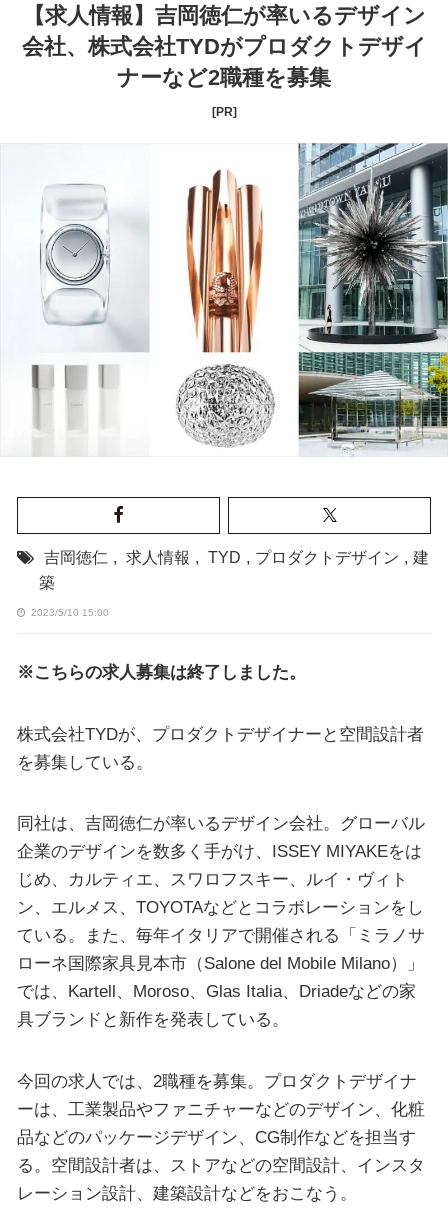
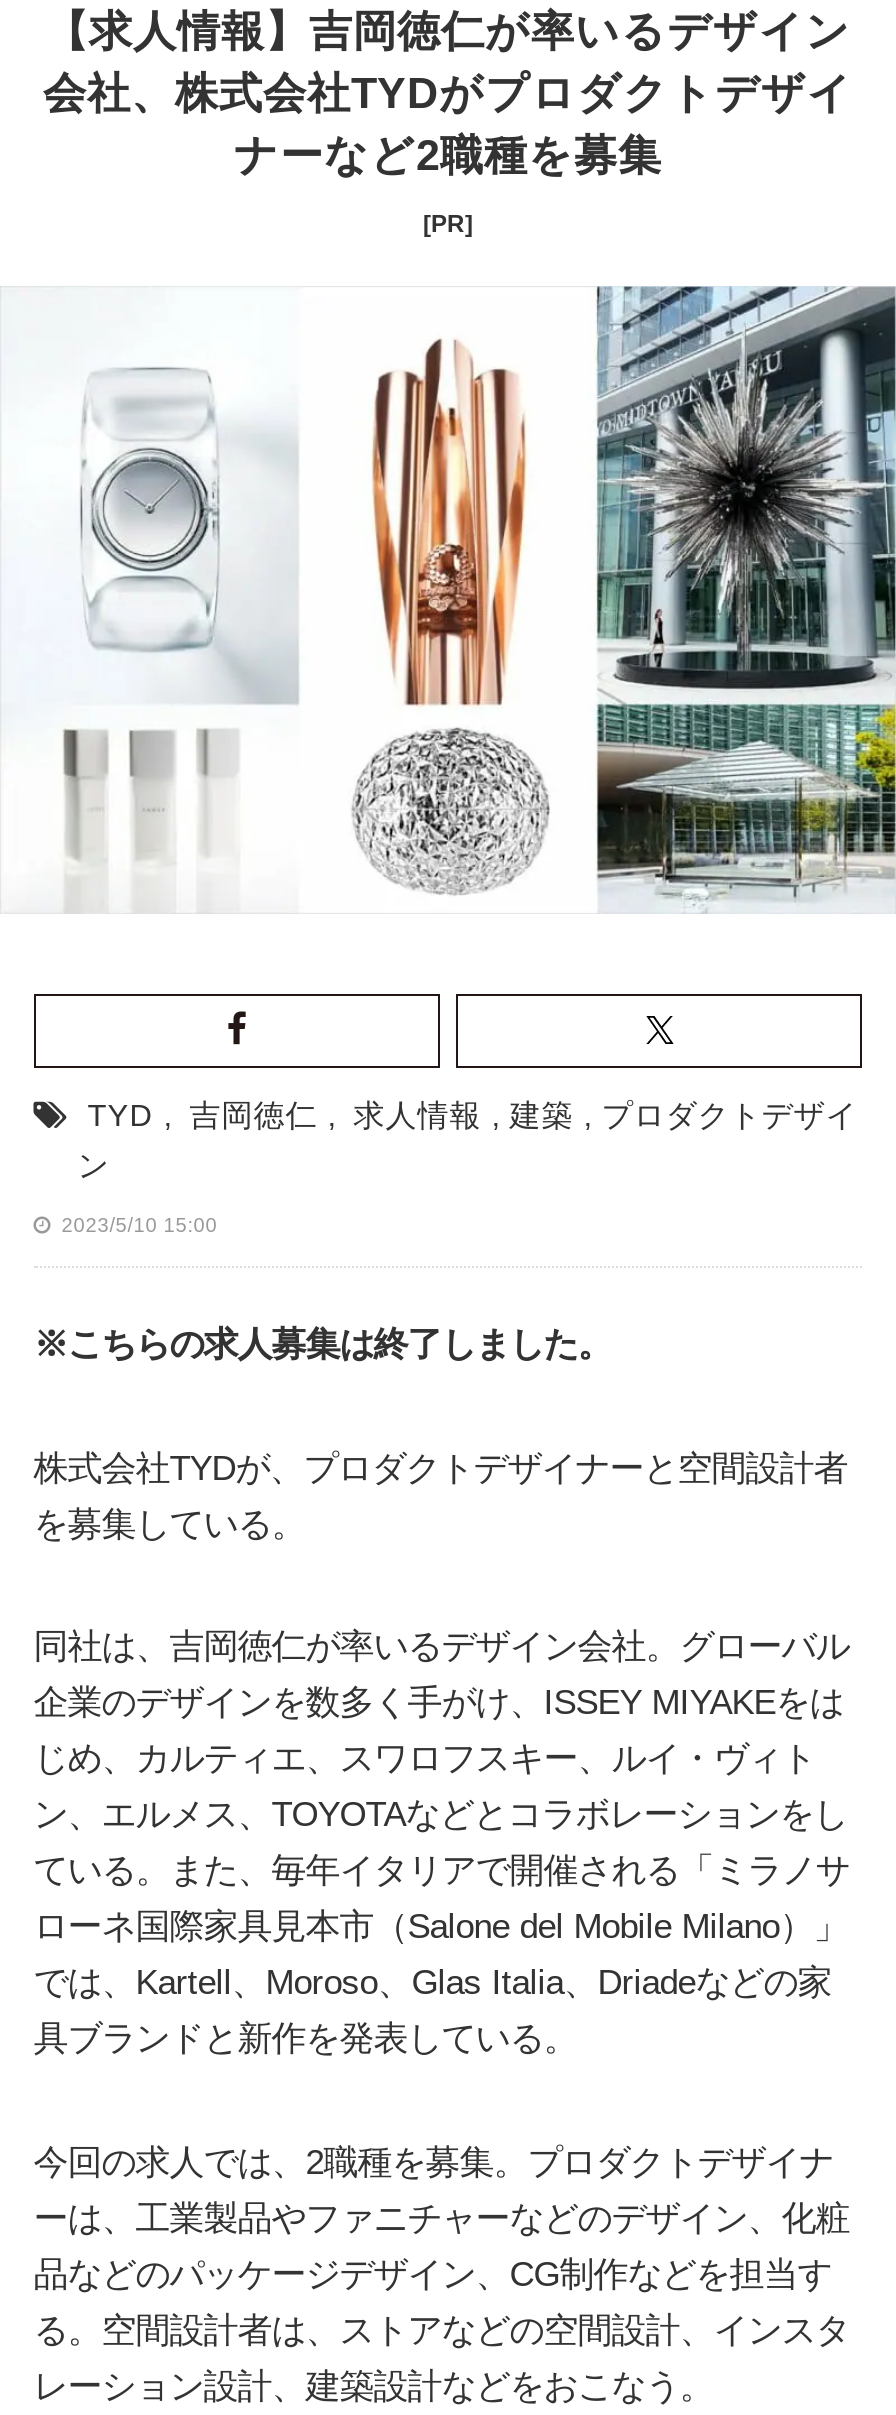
[44,549,429,566] 吉岡徳仁 , 求人情報 , TYD , プロダクトデザイン , 建 -> [87,1099,857,1133] TYD , 吉岡徳仁 , 求人情報 , 建築 , プロダクトデザイ
[39,574,55,591] 築 -> [77,1149,109,1183] ン

